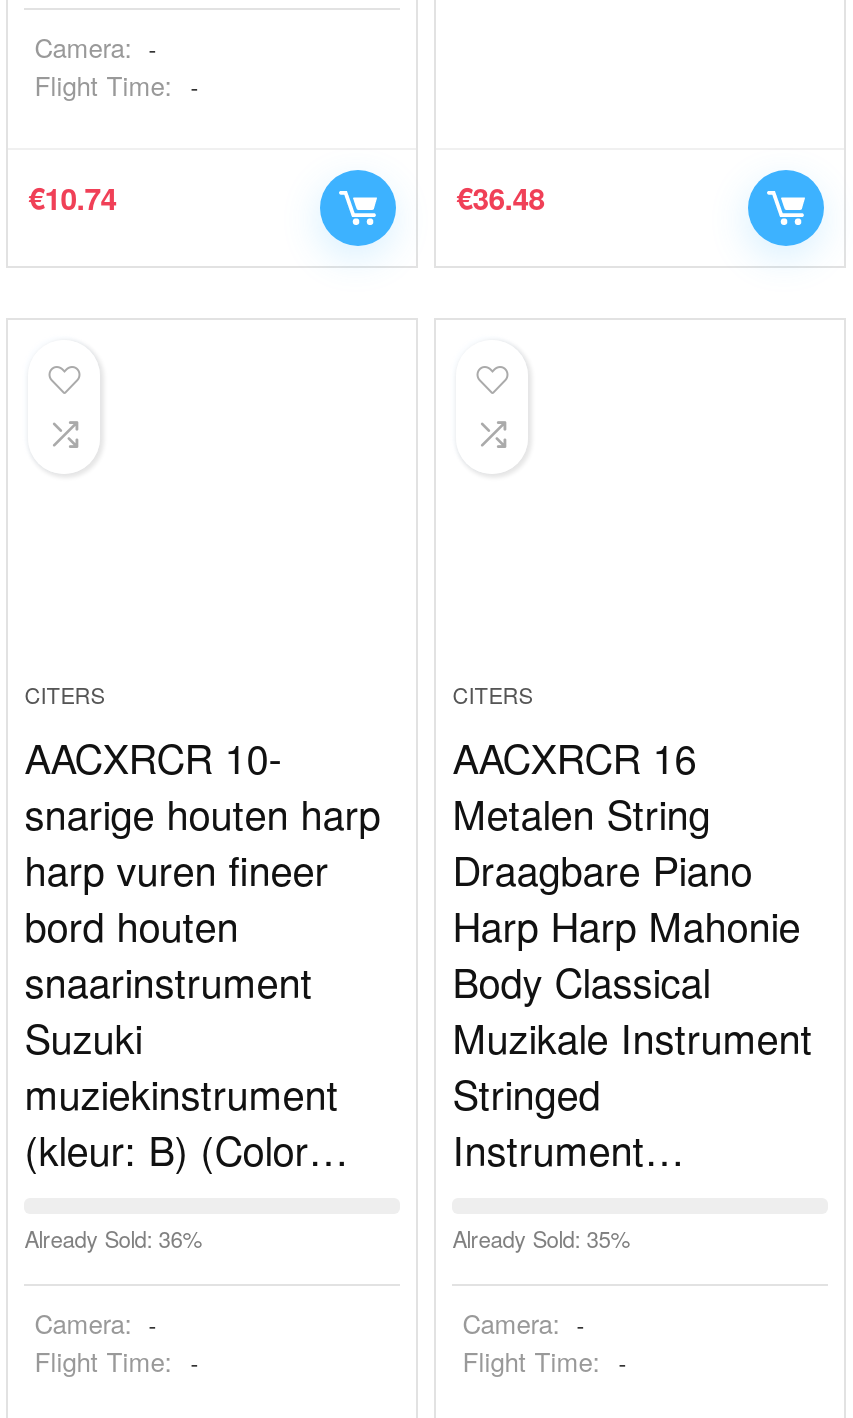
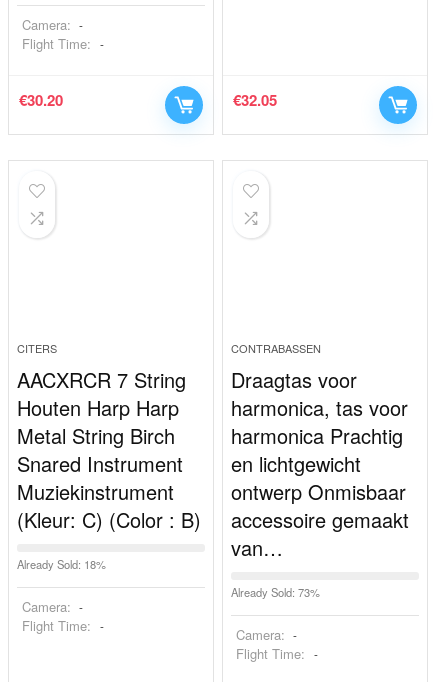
[29,176,117,220] €10.74 -> [19,89,63,111] €30.20
[456,176,544,220] €36.48 -> [233,89,277,111] €32.05
[452,678,812,1178] CITERS | AACXRCR 16 | Metalen String | Draagbare Piano | Harp Harp Mahonie | Body Classical | Muzikale Instrument | Stringed | Instrument… -> [231,340,409,562] CONTRABASSEN | Draagtas voor | harmonica, tas voor | harmonica Prachtig | en lichtgewicht | ontwerp Onmisbaar | accessoire gemaakt | van…
[25,728,381,1178] AACXRCR 10- | snarige houten harp | harp vuren fineer | bord houten | snaarinstrument | Suzuki | muziekinstrument | (kleur: B) (Color… -> [17,365,201,534] AACXRCR 7 String | Houten Harp Harp | Metal String Birch | Snared Instrument | Muziekinstrument | (Kleur: C) (Color : B)
[25,1222,203,1254] Already Sold: 36% -> [17,556,106,572] Already Sold: 18%
[452,1222,630,1254] Already Sold: 35% -> [231,584,320,600] Already Sold: 73%
moved [35,1304,199,1380] -> [22,597,104,635]: Camera: - | Flight Time: -

